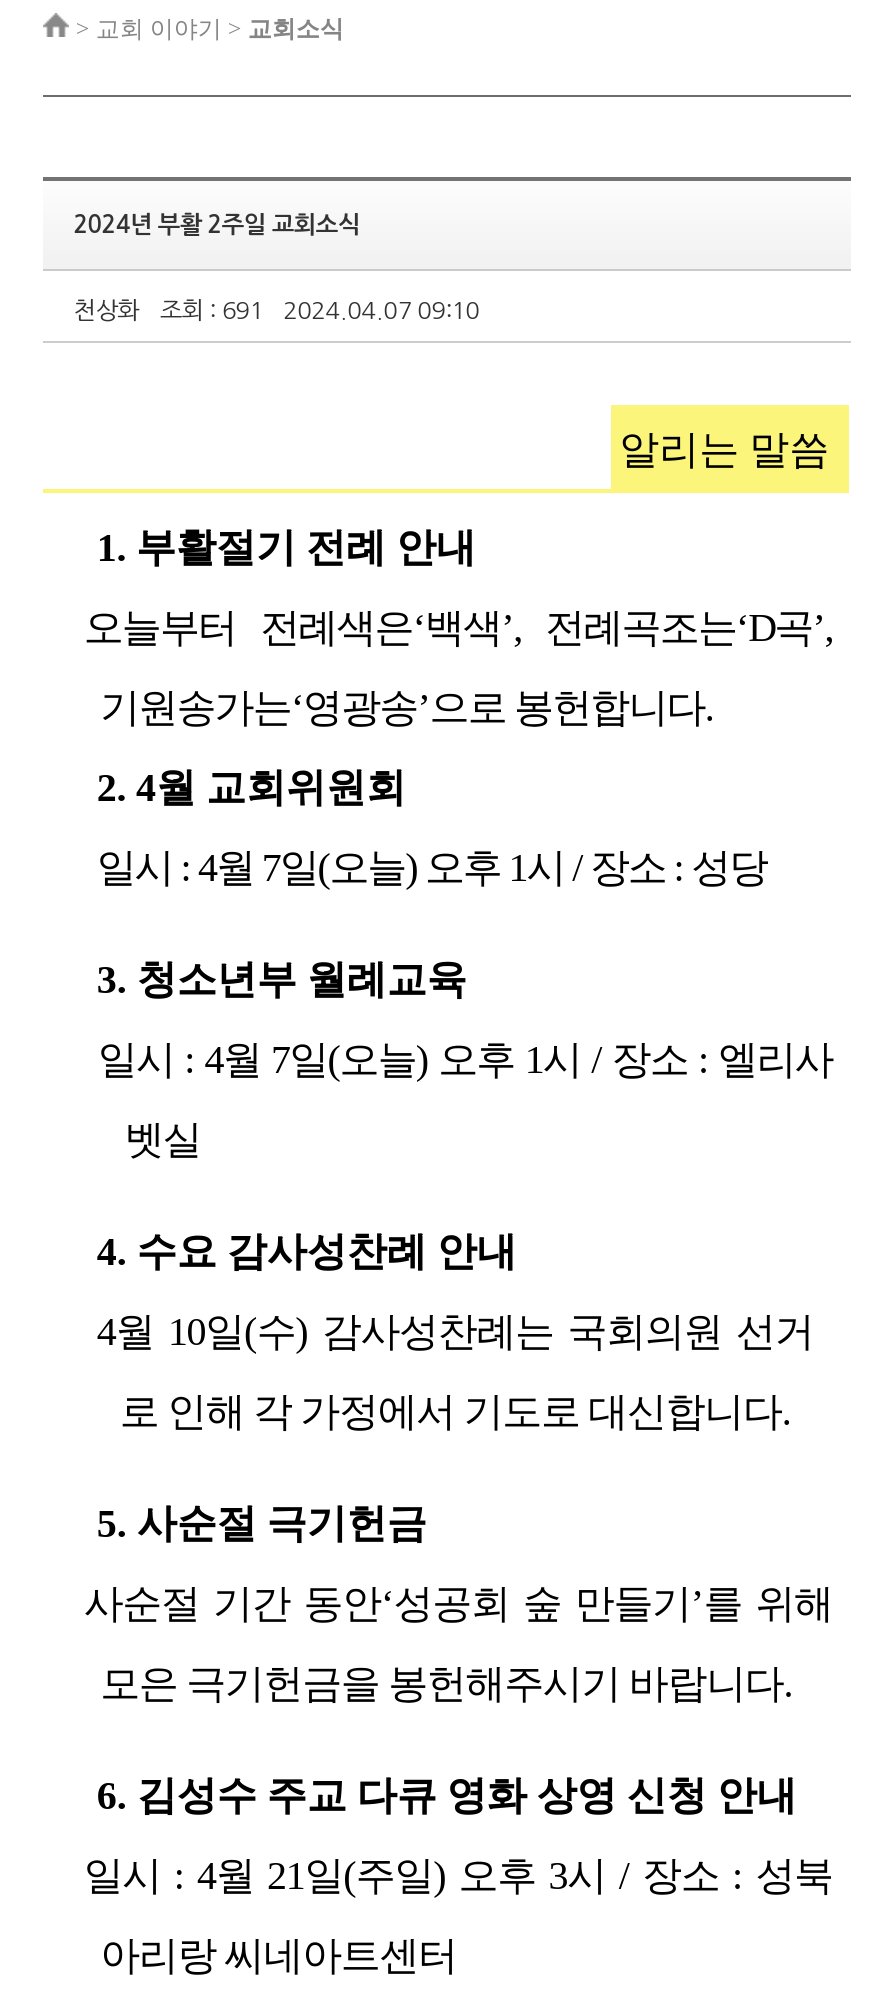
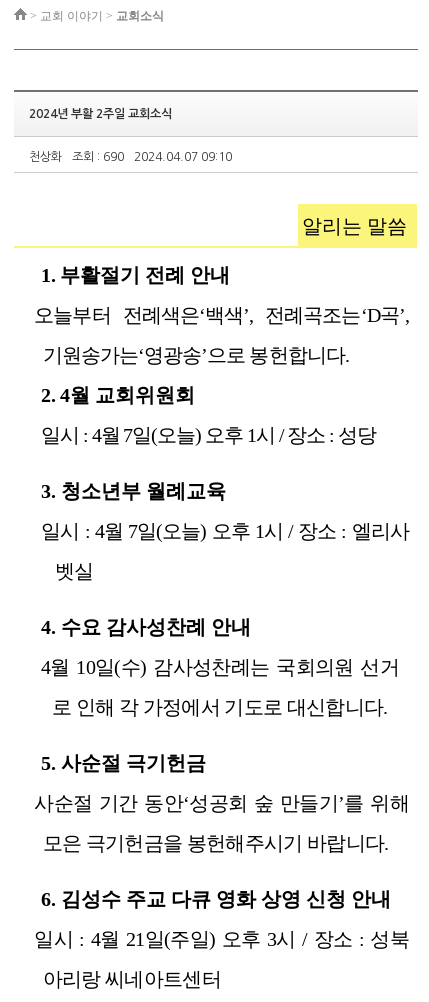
[74,298,480,322] 천상화 조회 : 691 2024.04.07 09:10 -> [29,151,232,163] 천상화 조회 : 690 2024.04.07 09:10

